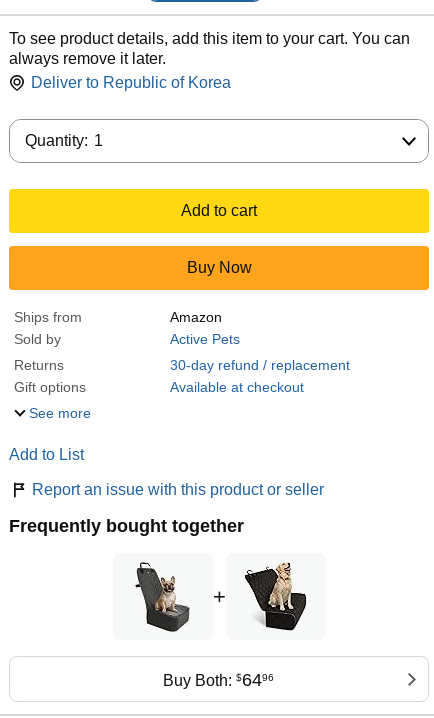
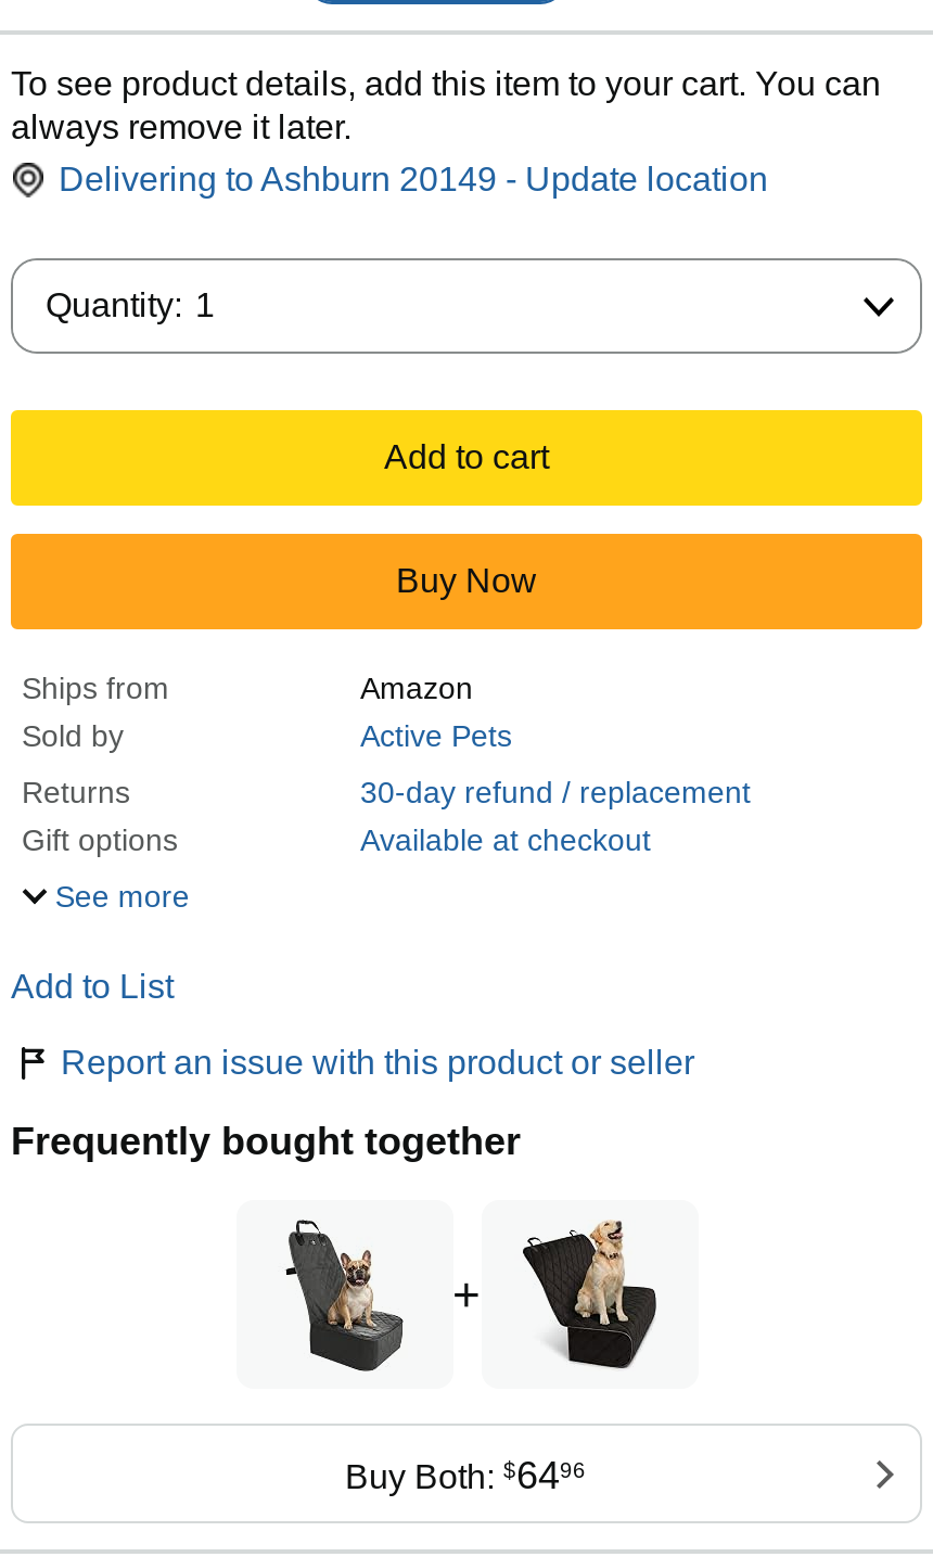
[31,74,231,91] Deliver to Republic of Korea -> [59,161,768,198] Delivering to Ashburn 20149 - Update location

